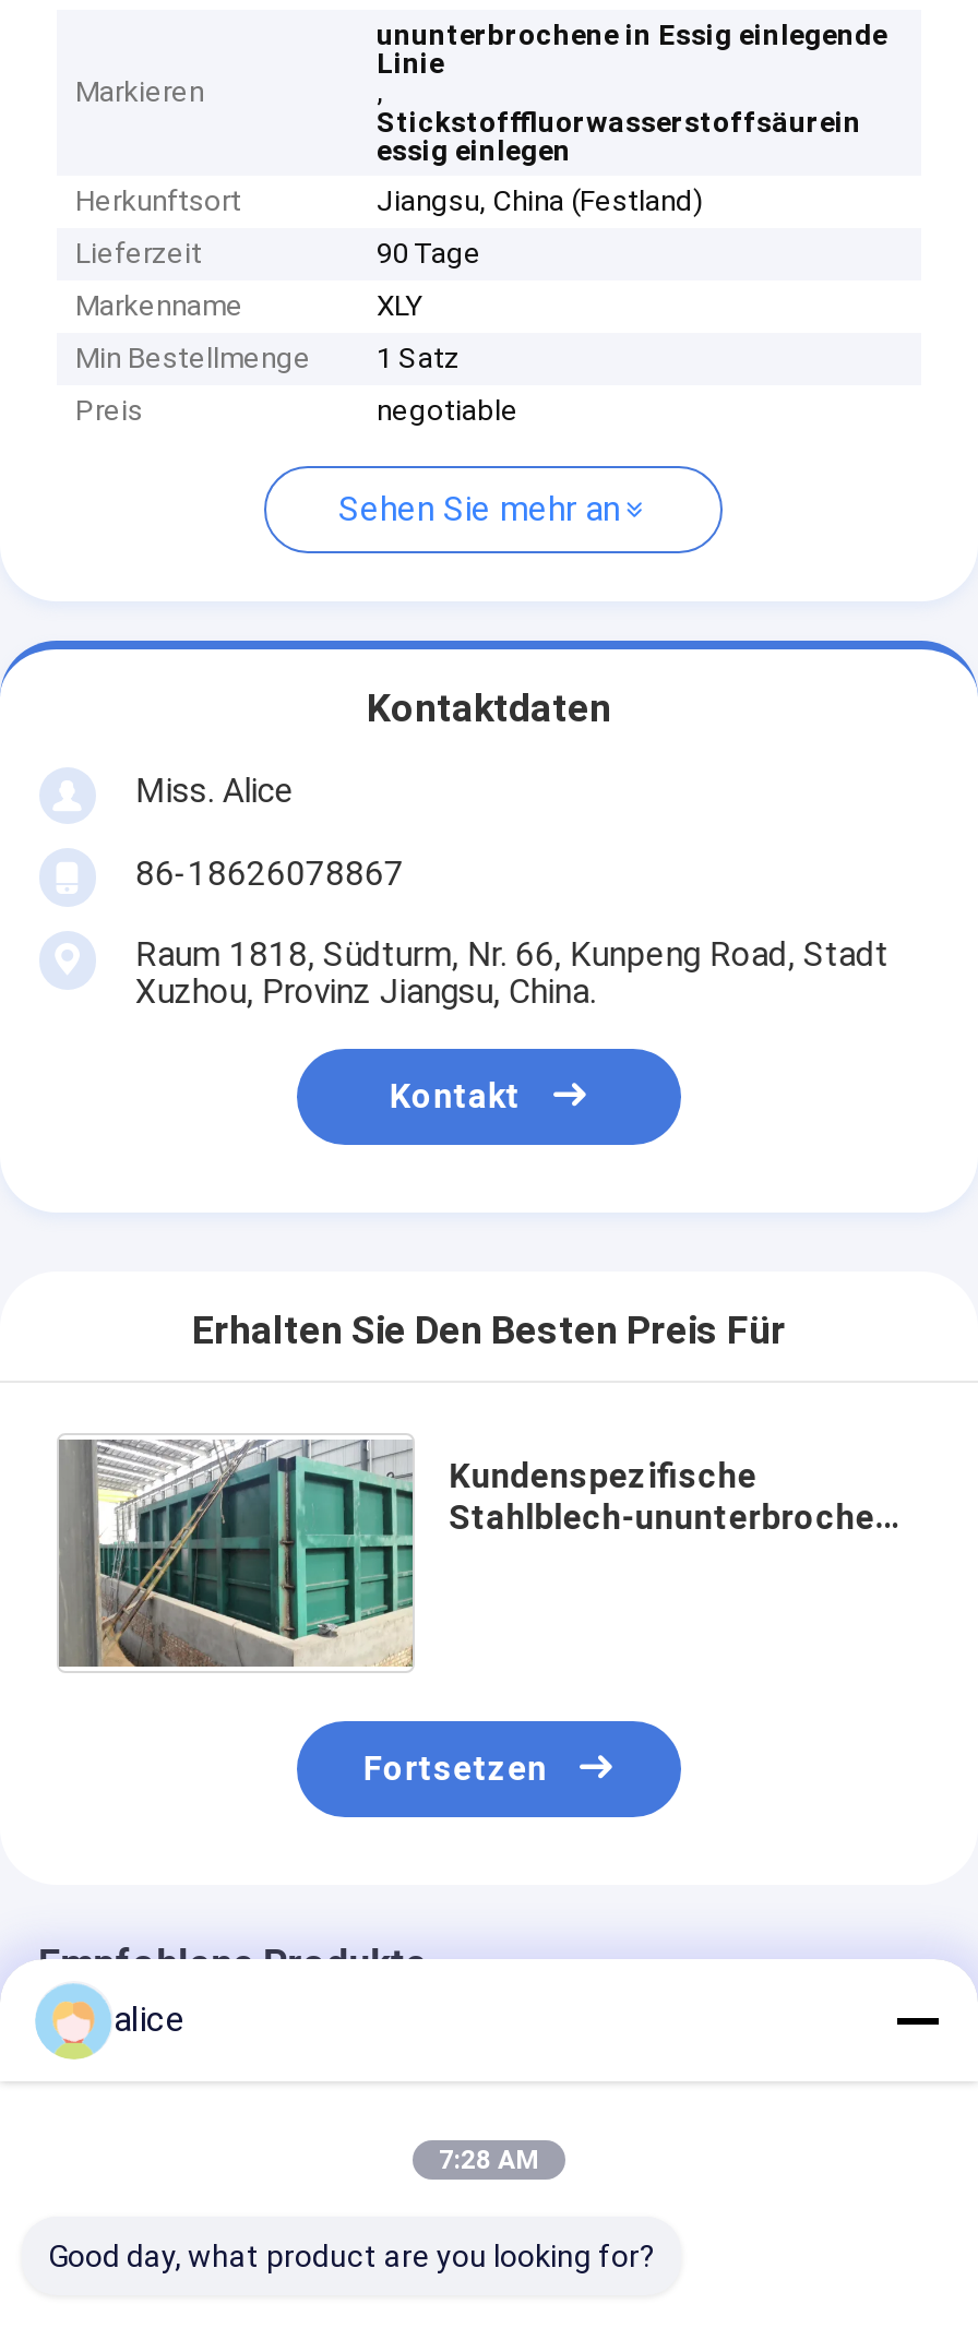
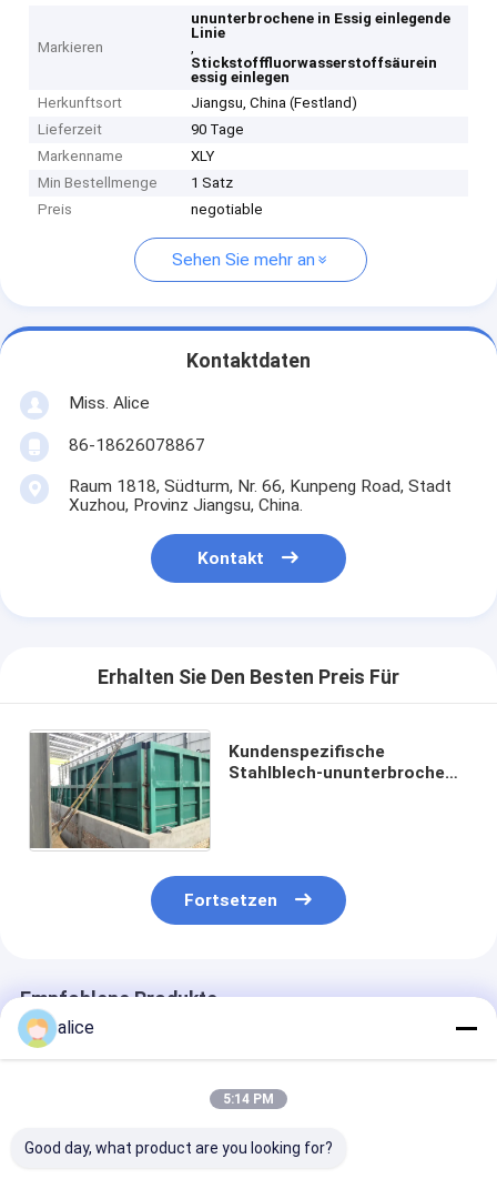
[439,2145,539,2175] 7:28 AM -> [223,1091,274,1107] 5:14 PM

